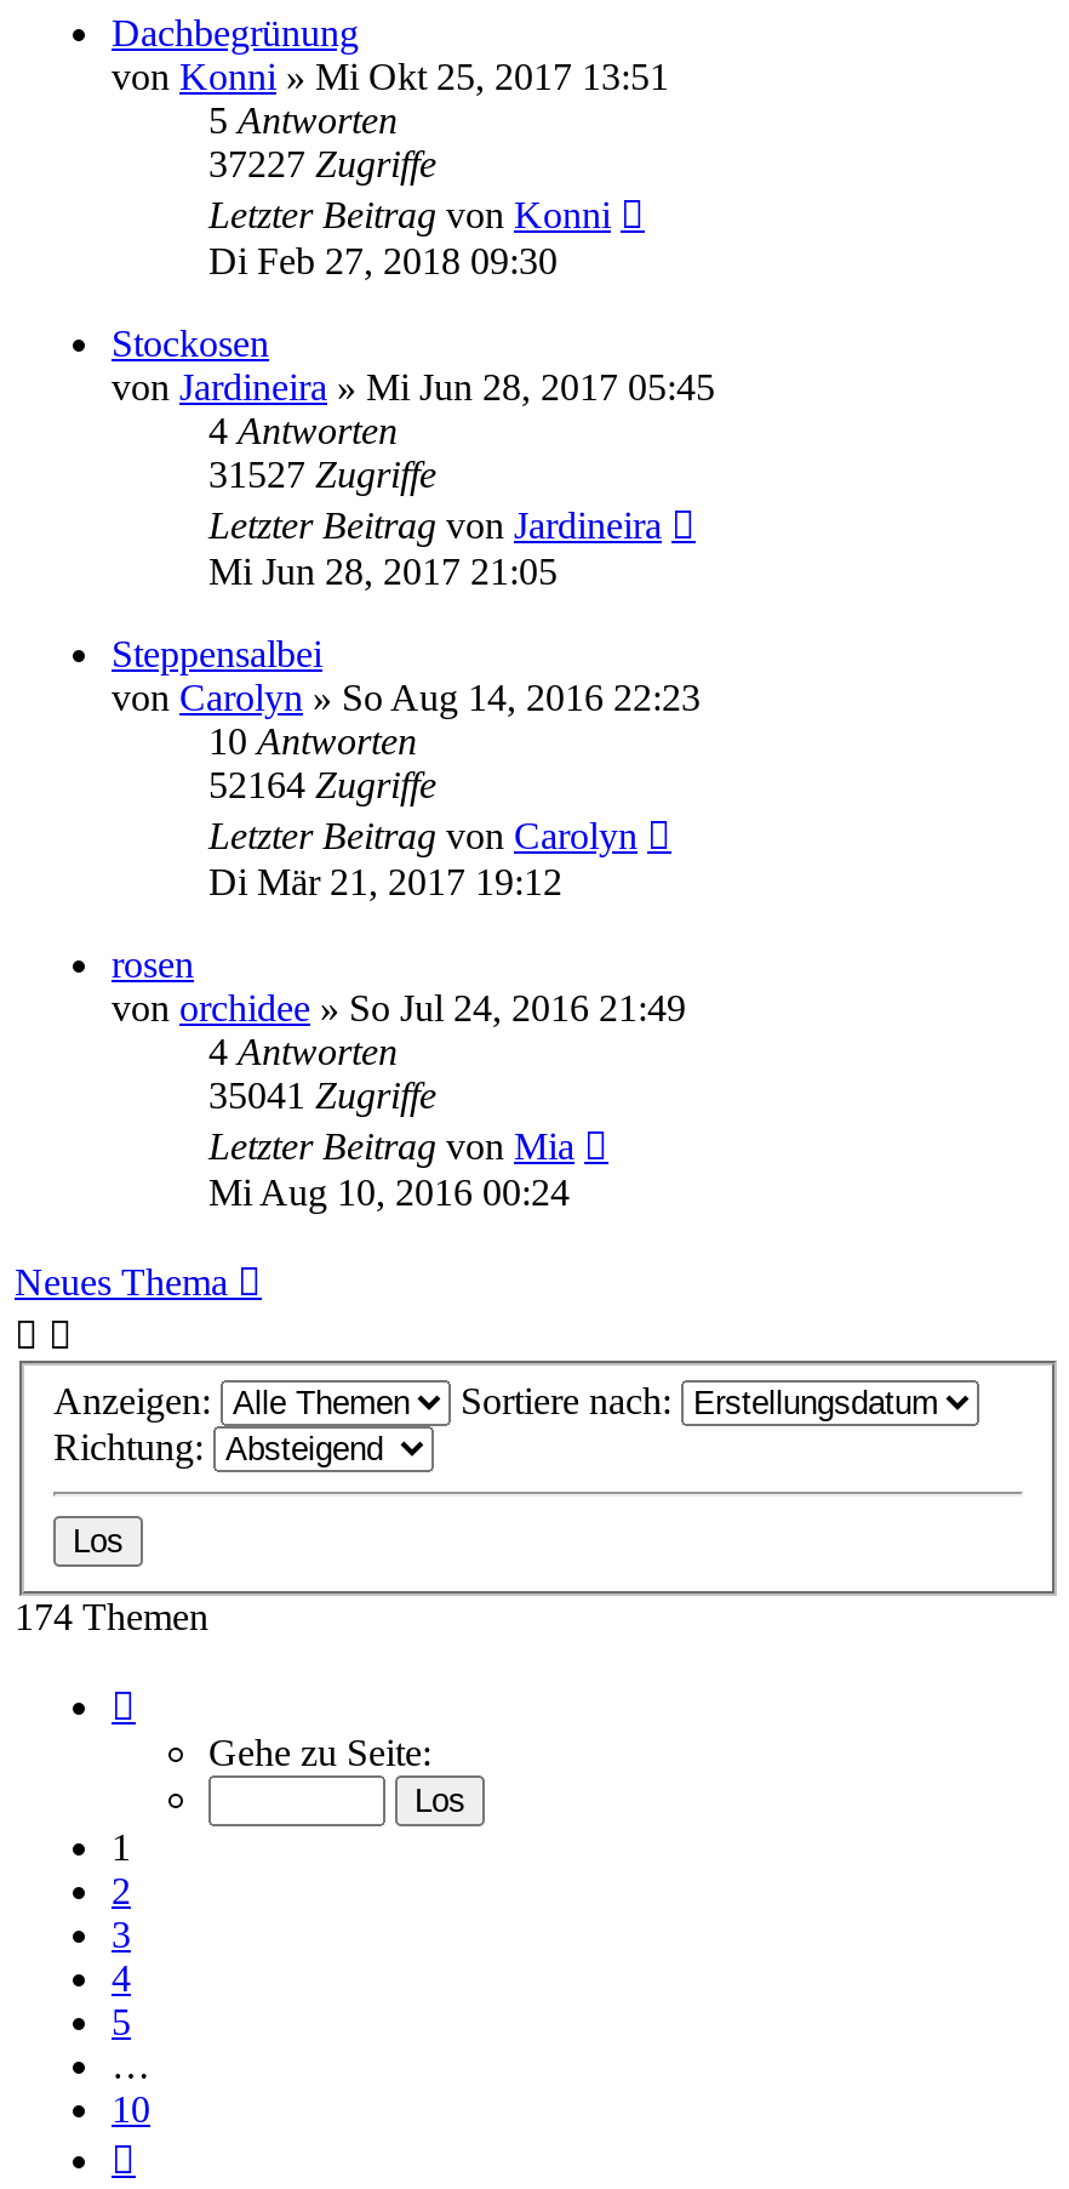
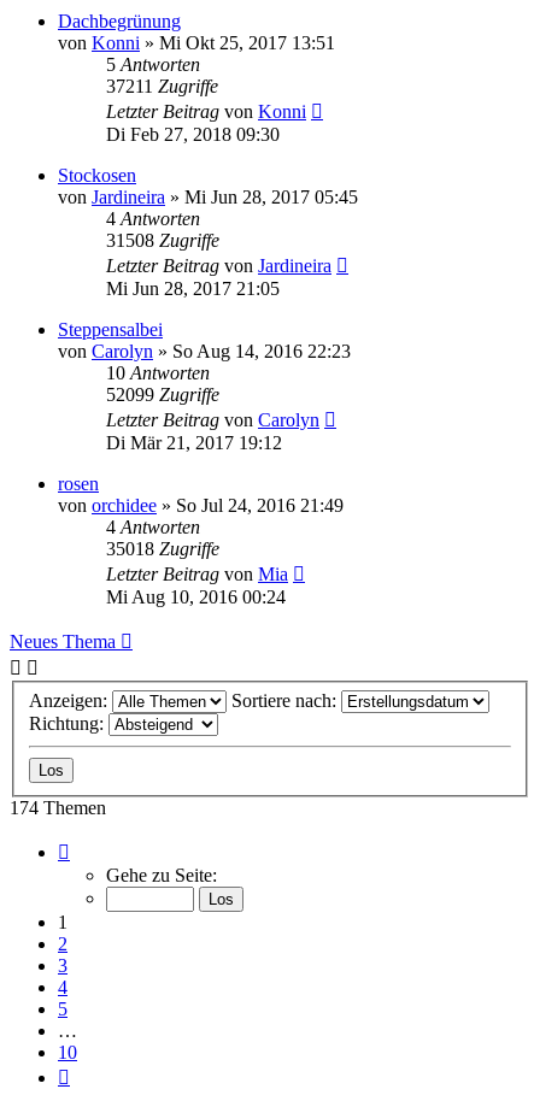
[208,143,436,184] 37227 Zugriffe -> [106,76,218,96] 37211 Zugriffe
[208,454,436,495] 31527 Zugriffe -> [106,230,219,251] 31508 Zugriffe
[208,764,436,805] 52164 Zugriffe -> [106,384,219,405] 52099 Zugriffe
[208,1074,436,1116] 35041 Zugriffe -> [106,538,219,559] 35018 Zugriffe

